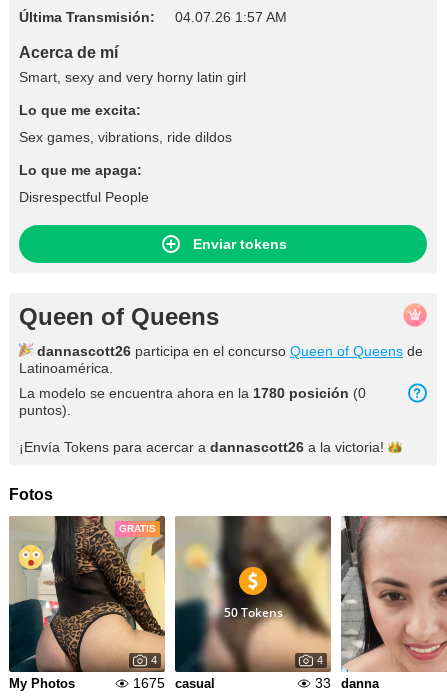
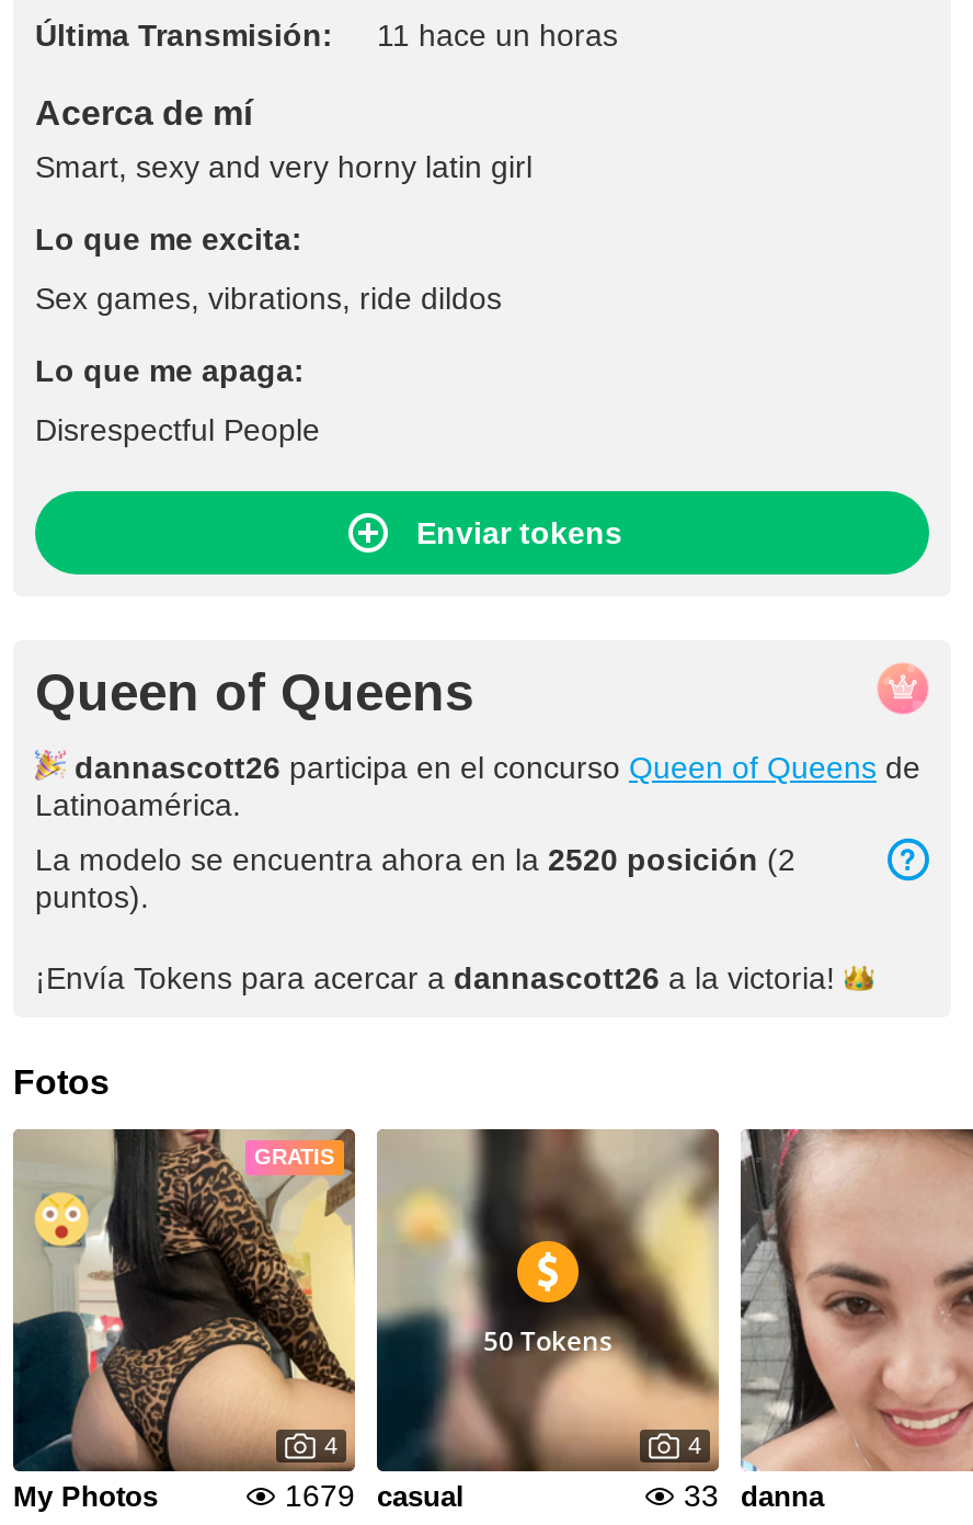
[19,9,287,25] Última Transmisión: 04.07.26 1:57 AM -> [35,18,618,53] Última Transmisión: 11 hace un horas
[19,385,366,401] La modelo se encuentra ahora en la 1780 posición (0 -> [35,842,795,877] La modelo se encuentra ahora en la 2520 posición (2
[133,675,215,691] 1675 casual -> [285,1478,465,1513] 1679 casual

